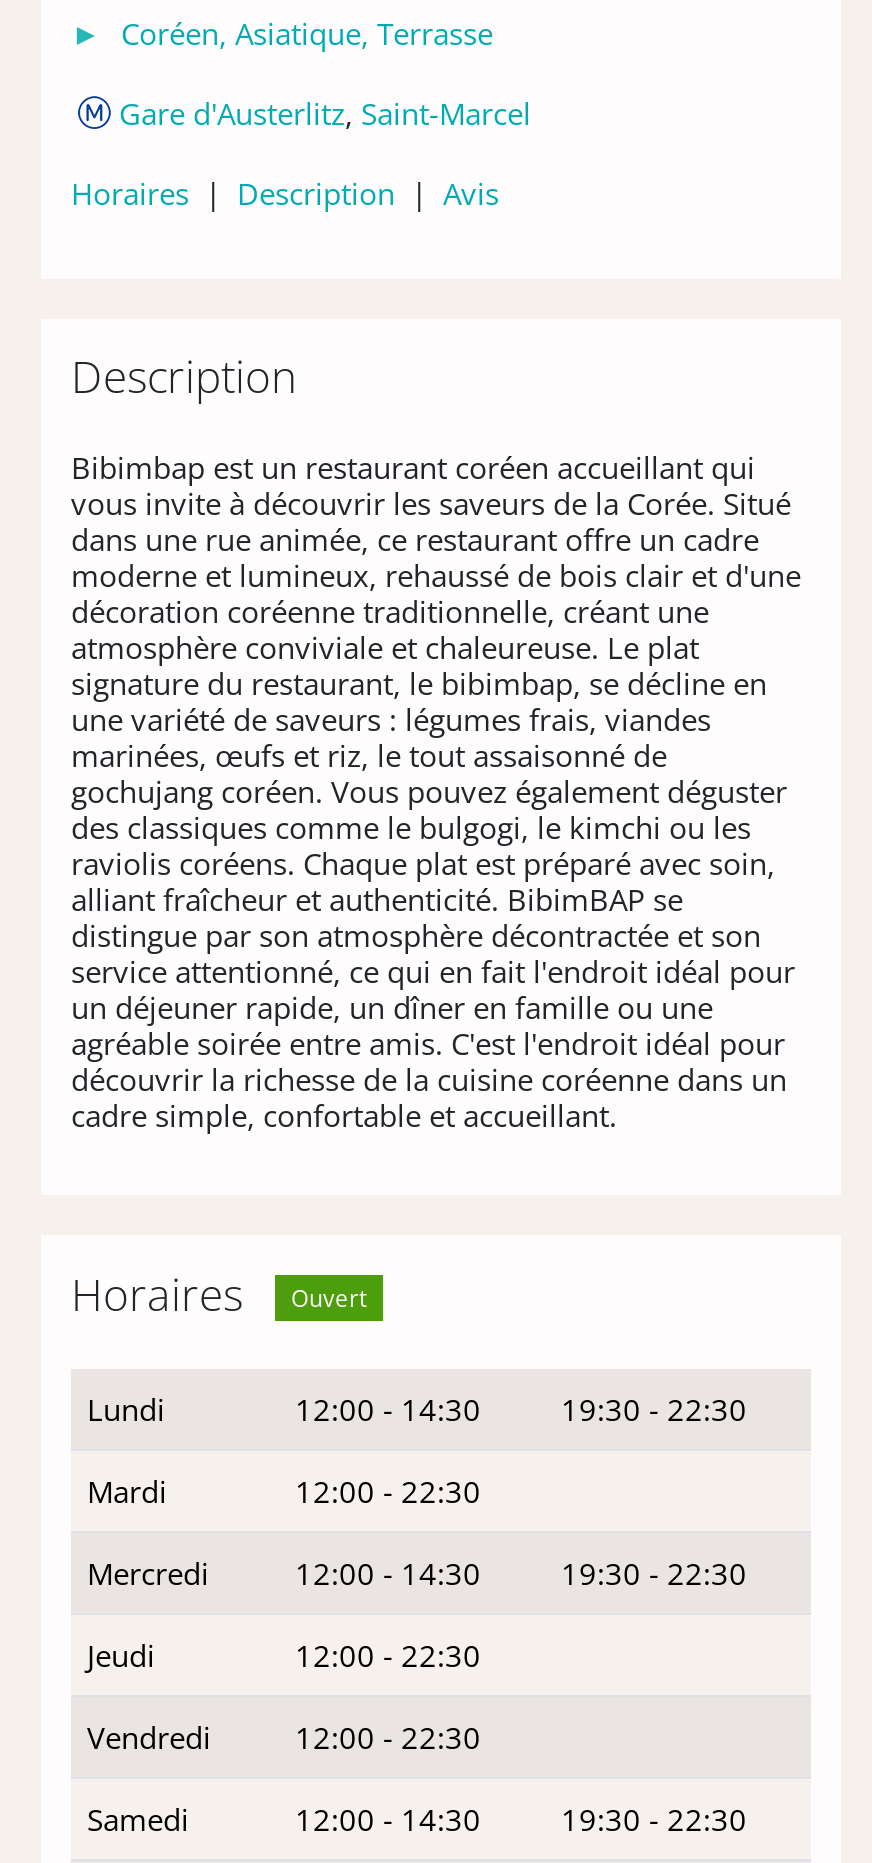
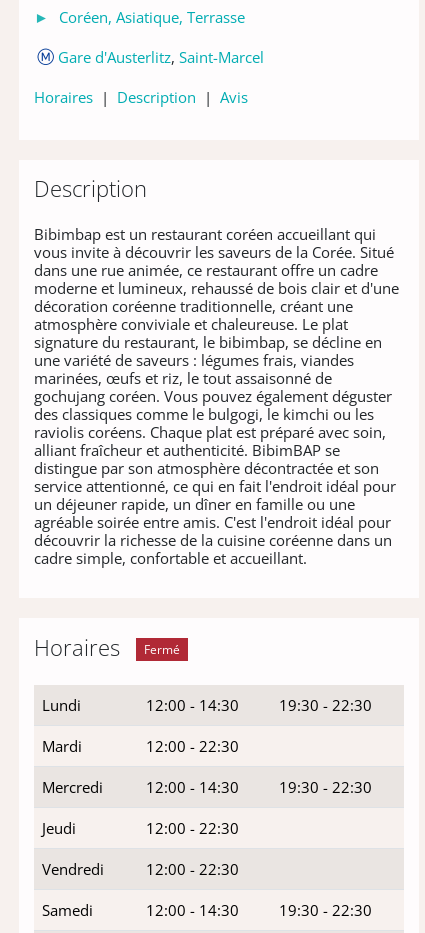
[291,1283,367,1313] Ouvert -> [144,642,180,657] Fermé

